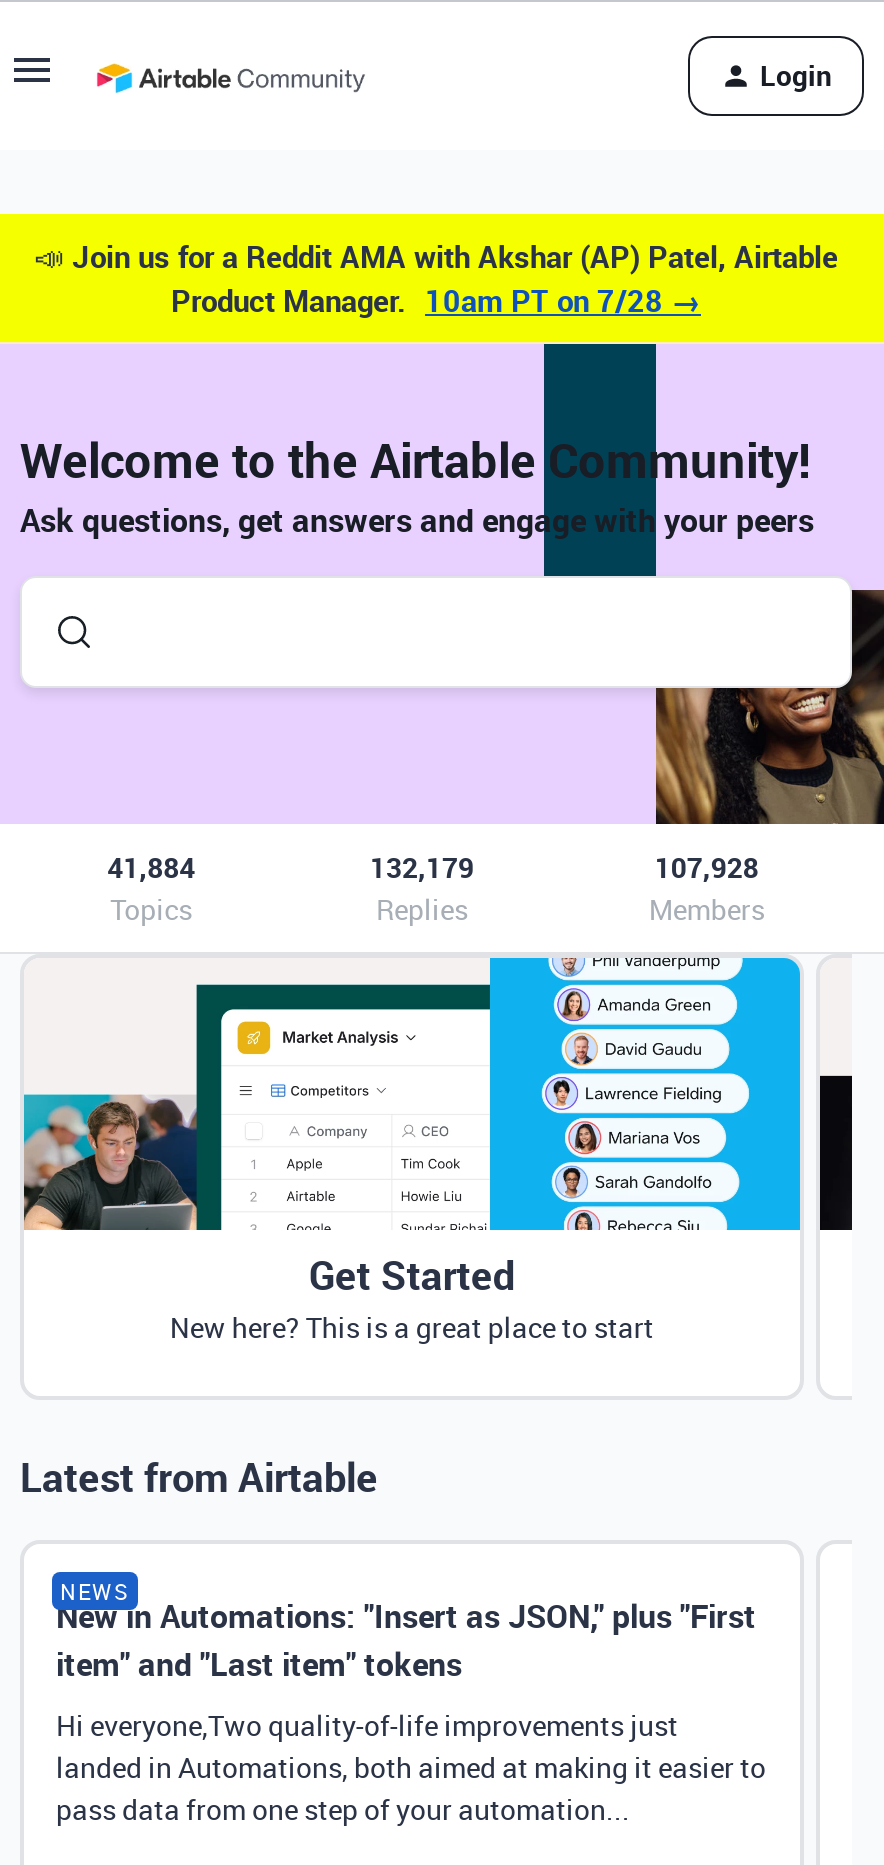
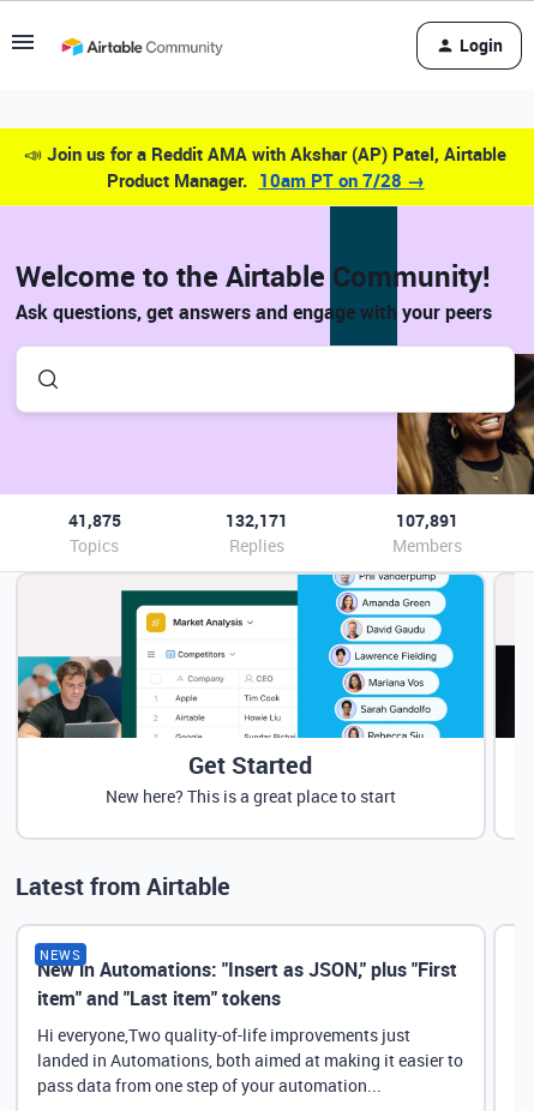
[107,848,195,886] 41,884 -> [68,509,121,532] 41,875
[370,848,474,886] 132,179 -> [226,509,288,532] 132,171
[655,848,759,886] 107,928 -> [396,509,459,532] 107,891

